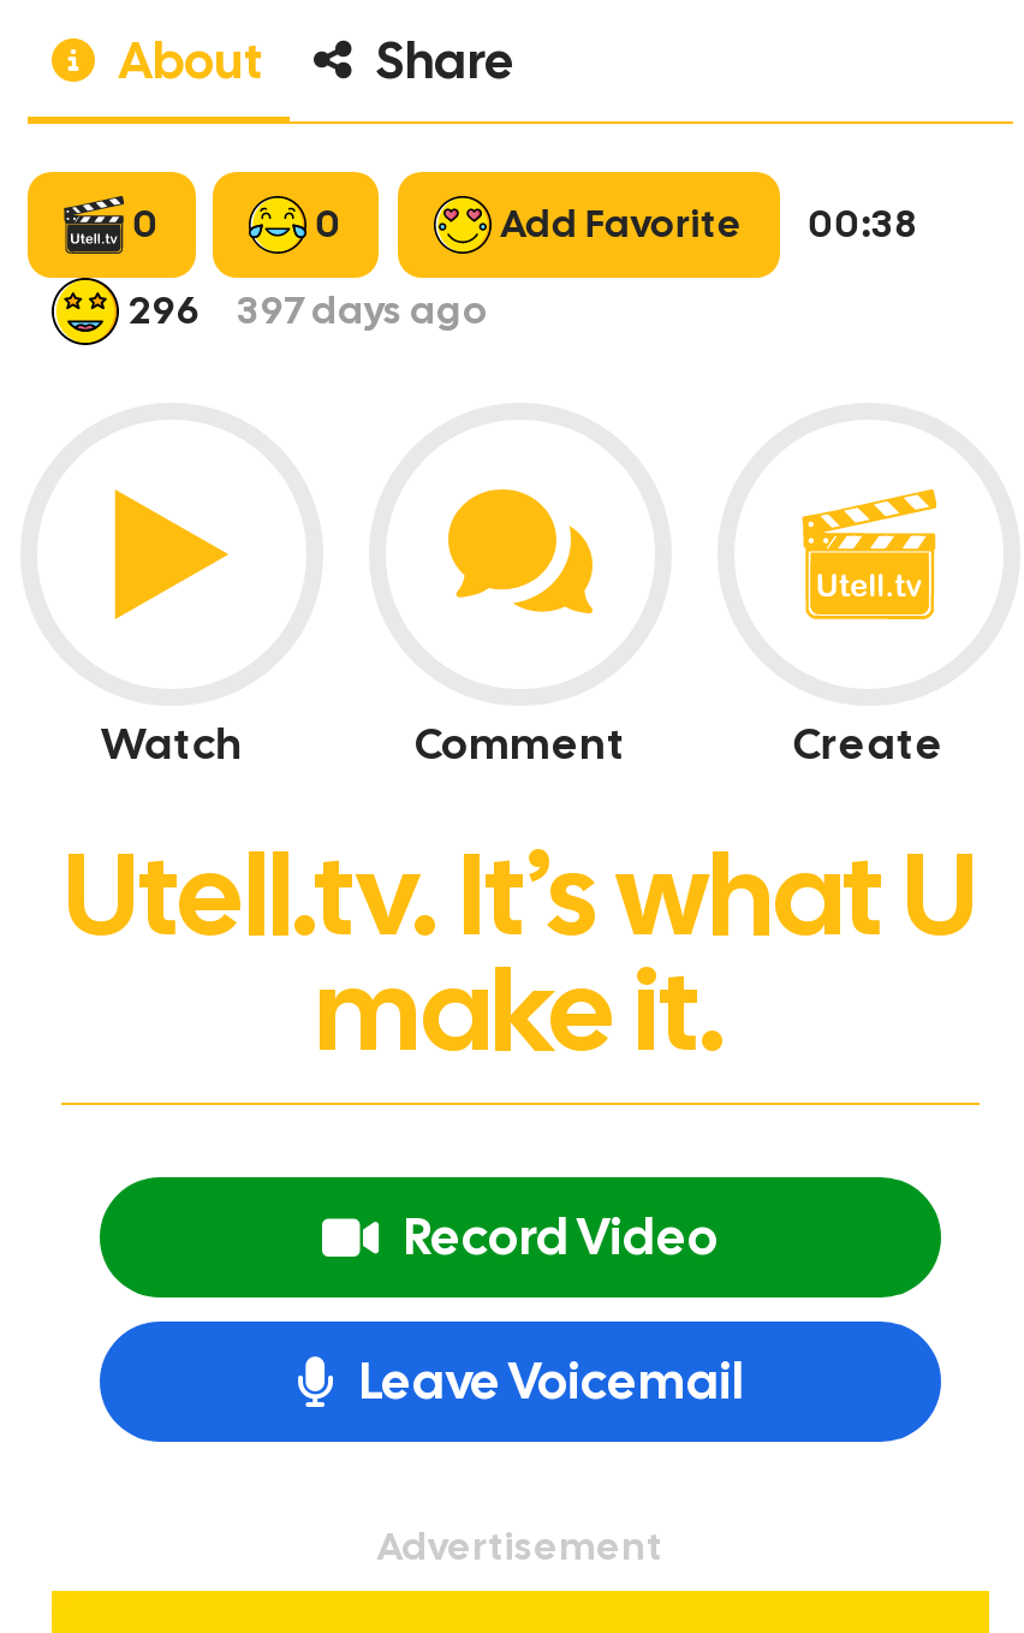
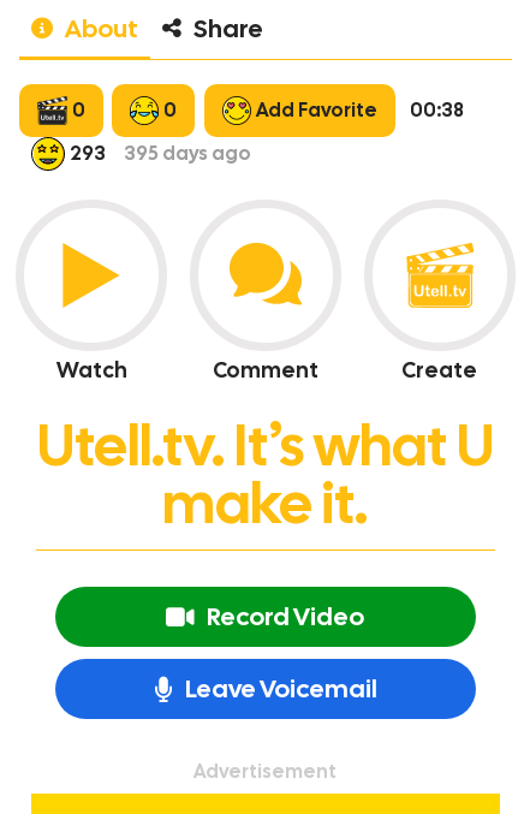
[129,286,201,336] 296 -> [70,141,106,166] 293
[237,286,489,336] 397days ago -> [124,141,251,166] 395days ago

